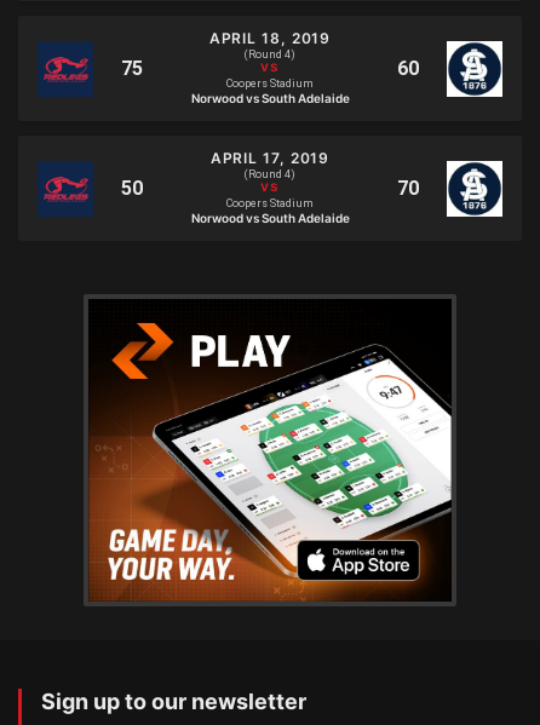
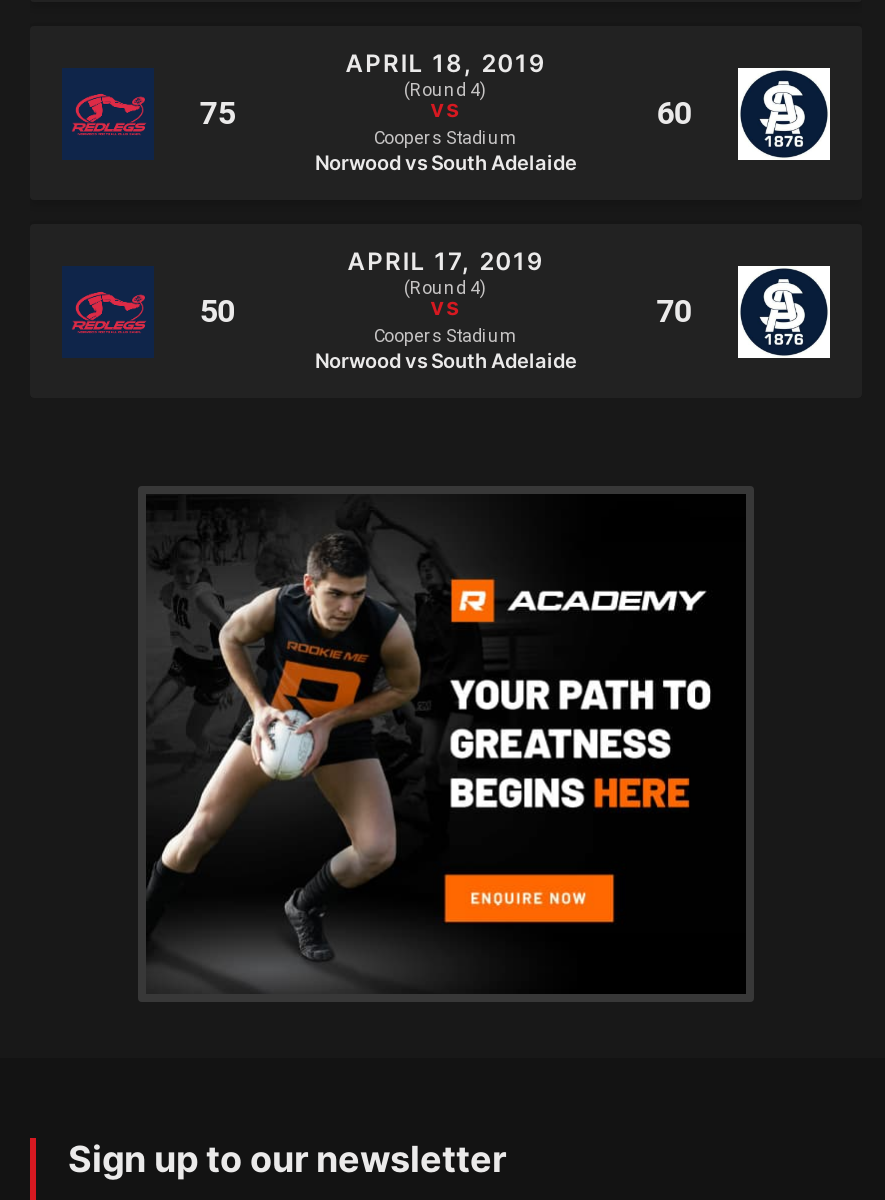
[88,310,453,602] [image] -> [146,506,746,994] [image]

